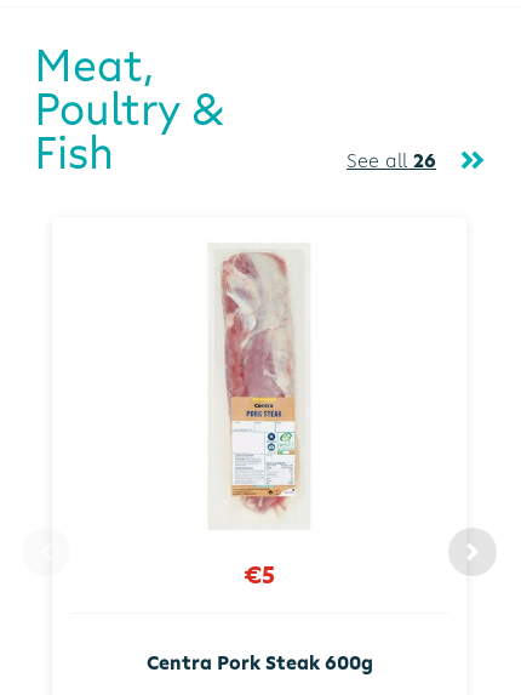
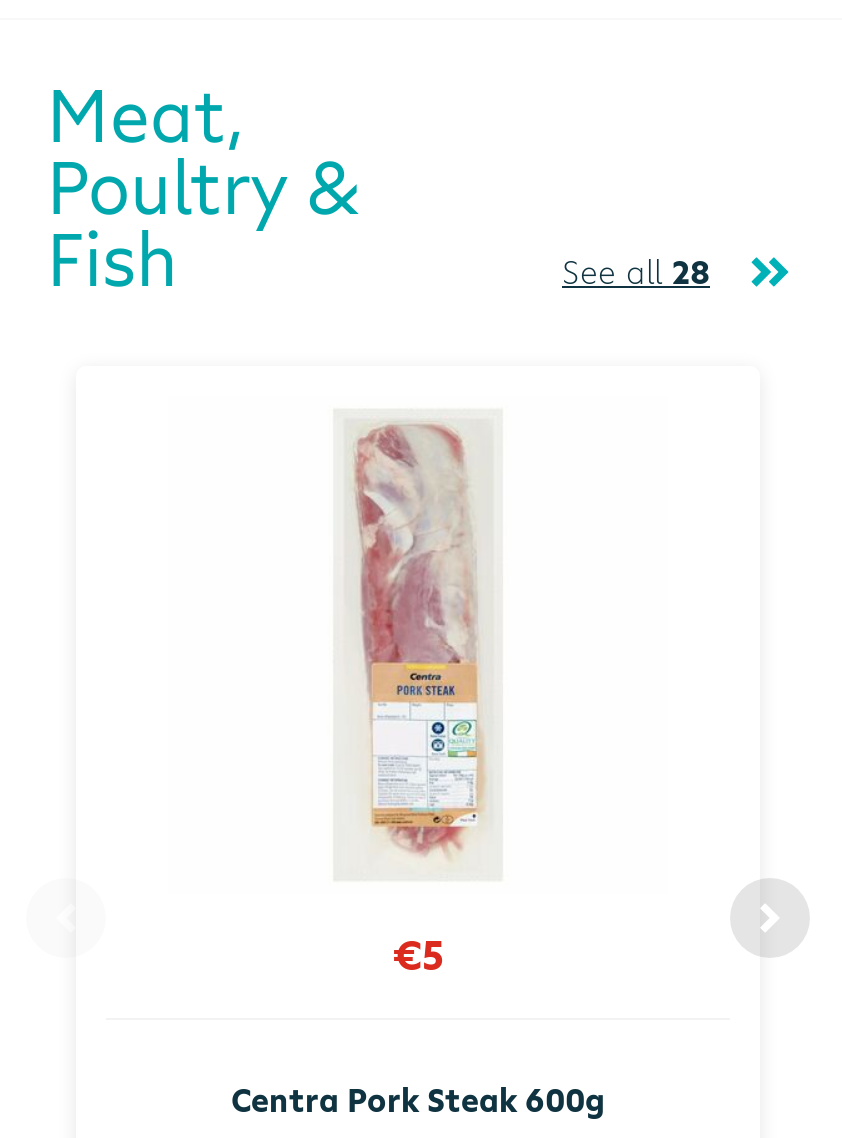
[347,147,436,173] See all 26 -> [562,250,710,294] See all 28

